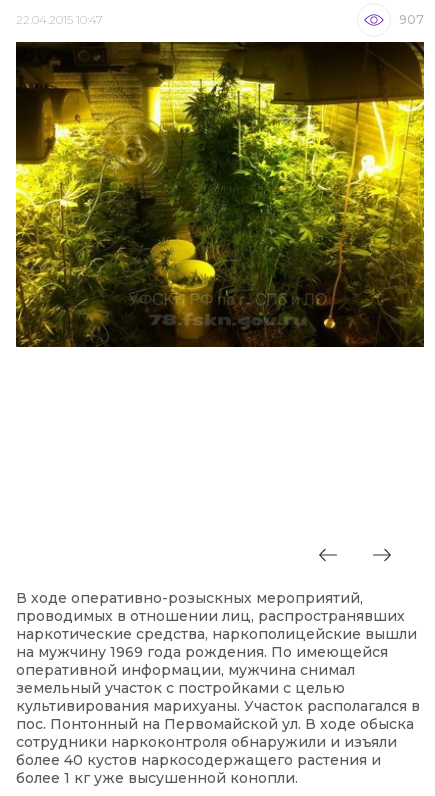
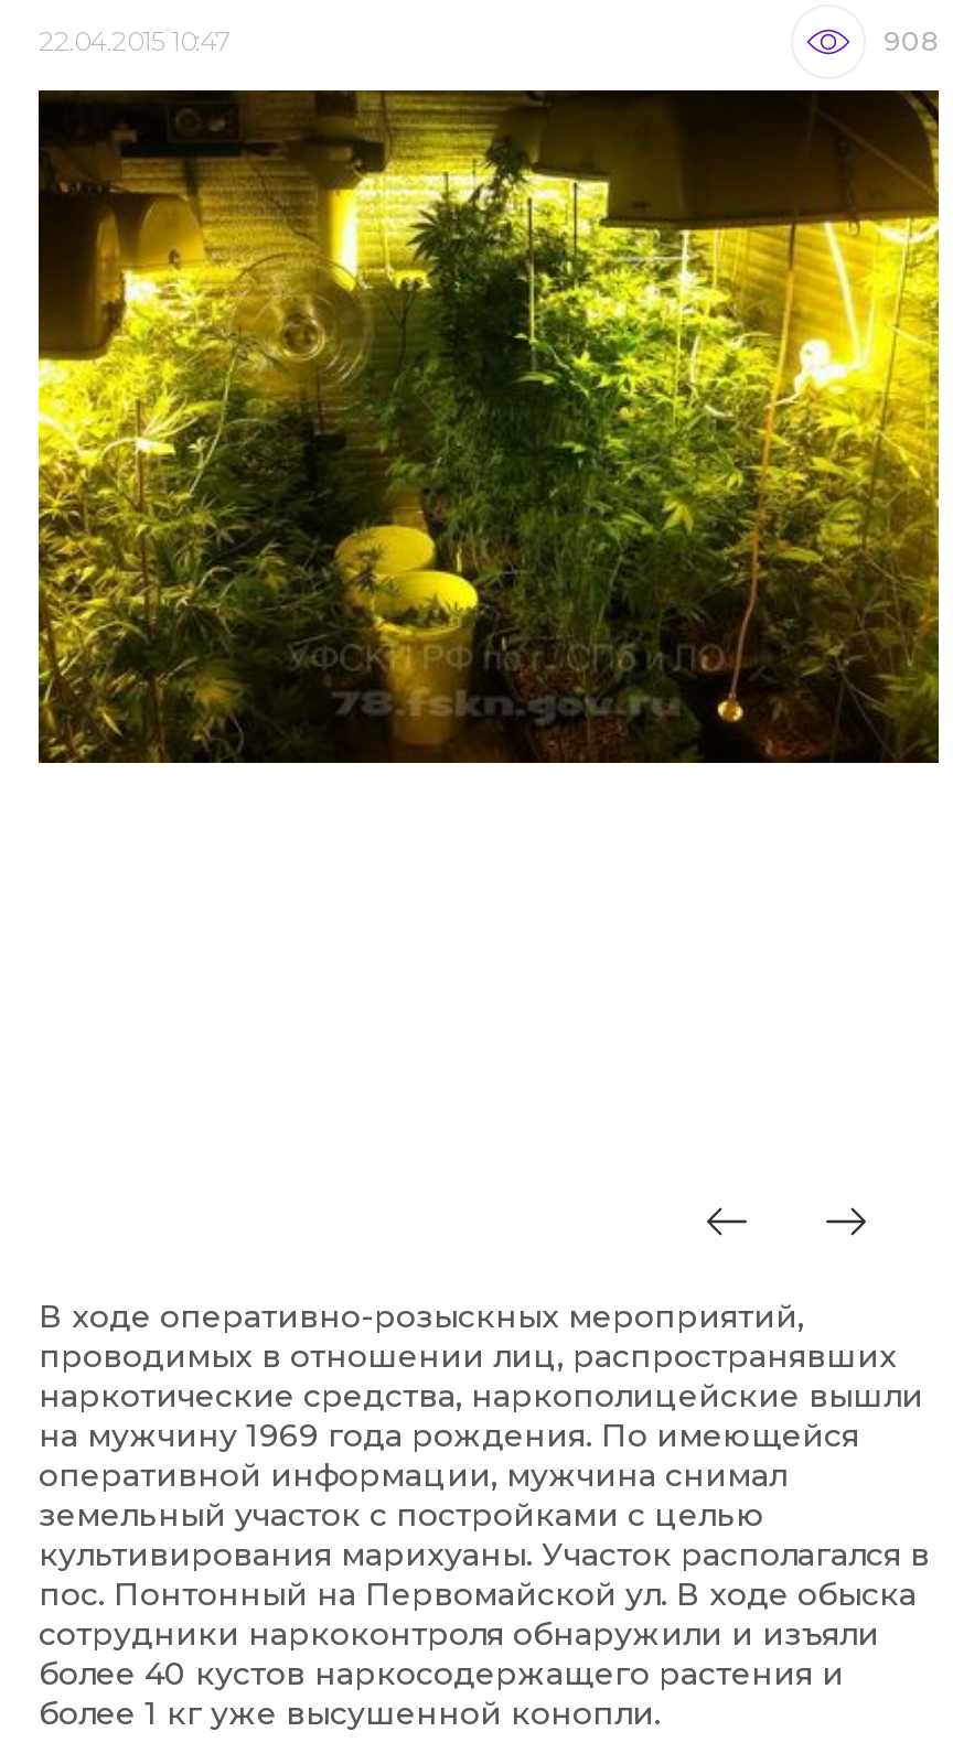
[399,12,424,27] 907 -> [884,24,939,57] 908

